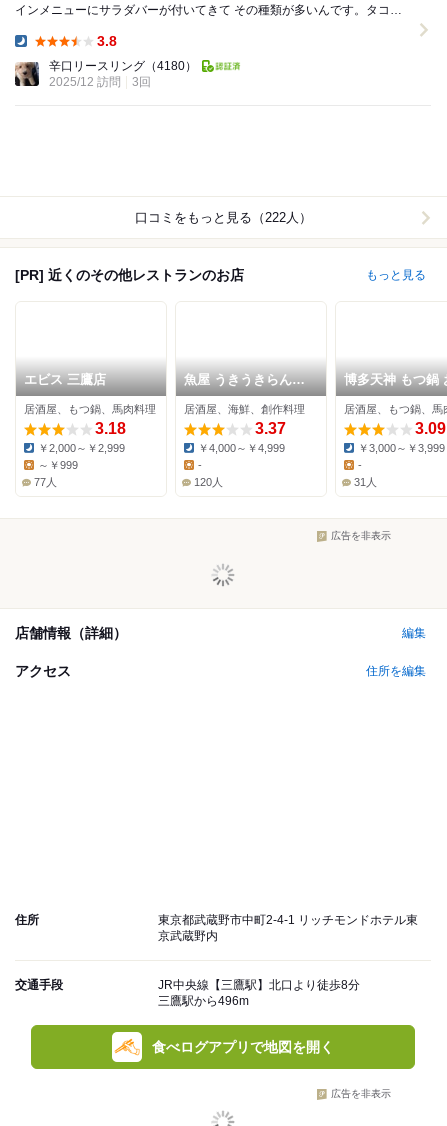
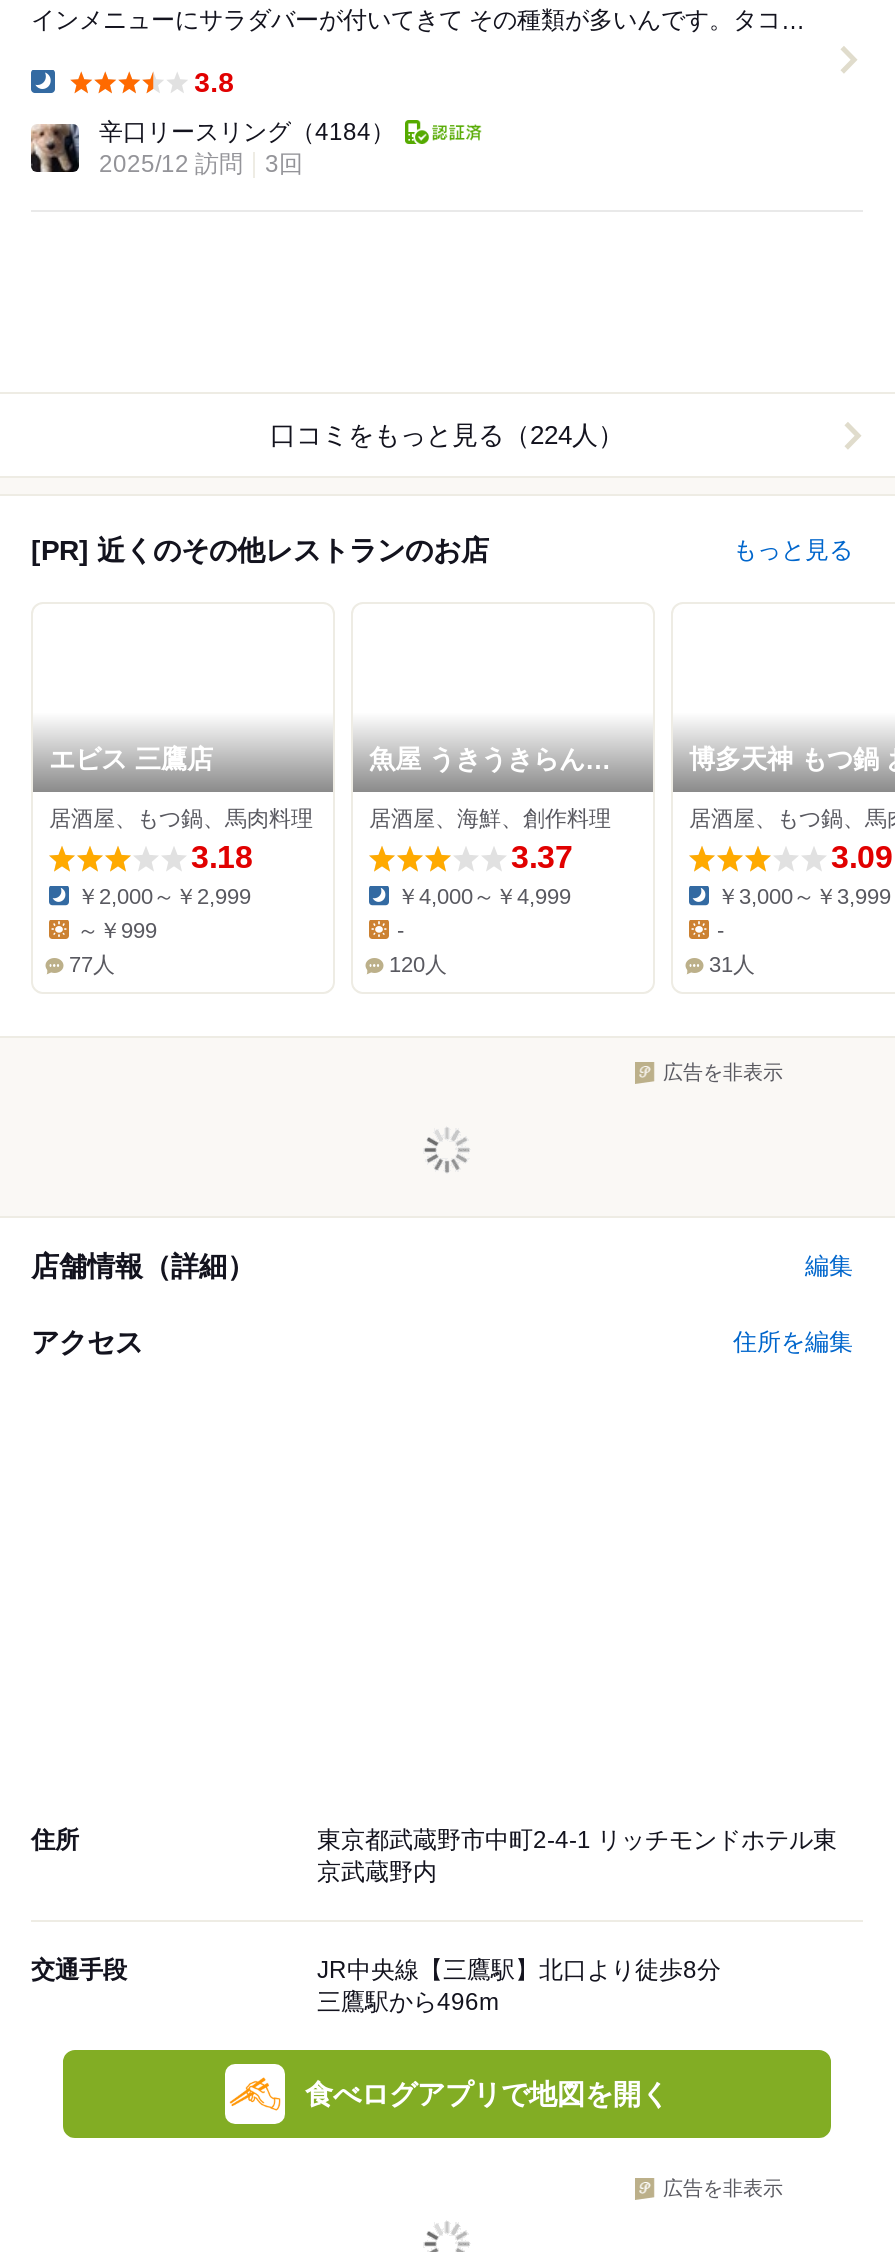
[49,59,197,73] 辛口リースリング（4180） -> [99,119,395,147] 辛口リースリング（4184）
[134,210,311,225] 口コミをもっと見る（222人） -> [270,421,624,451] 口コミをもっと見る（224人）

